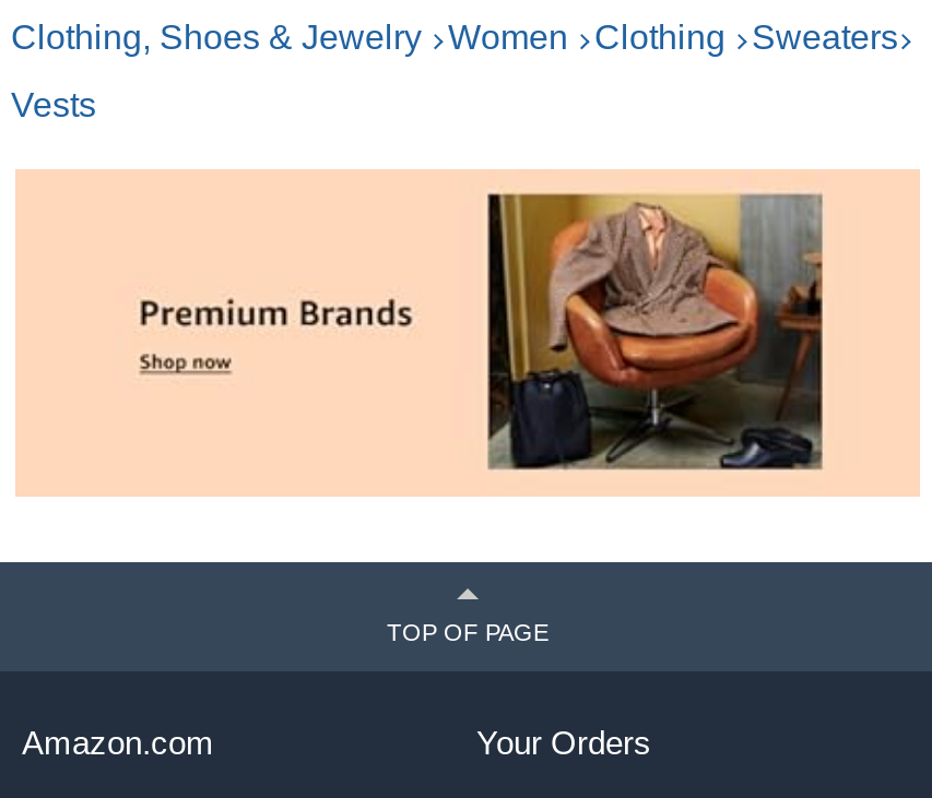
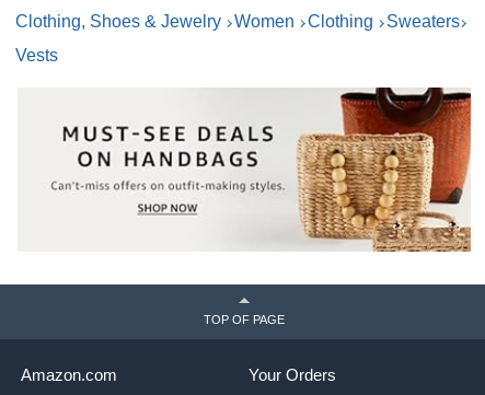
[15,169,920,497] [image] -> [20,86,472,253] [image]

